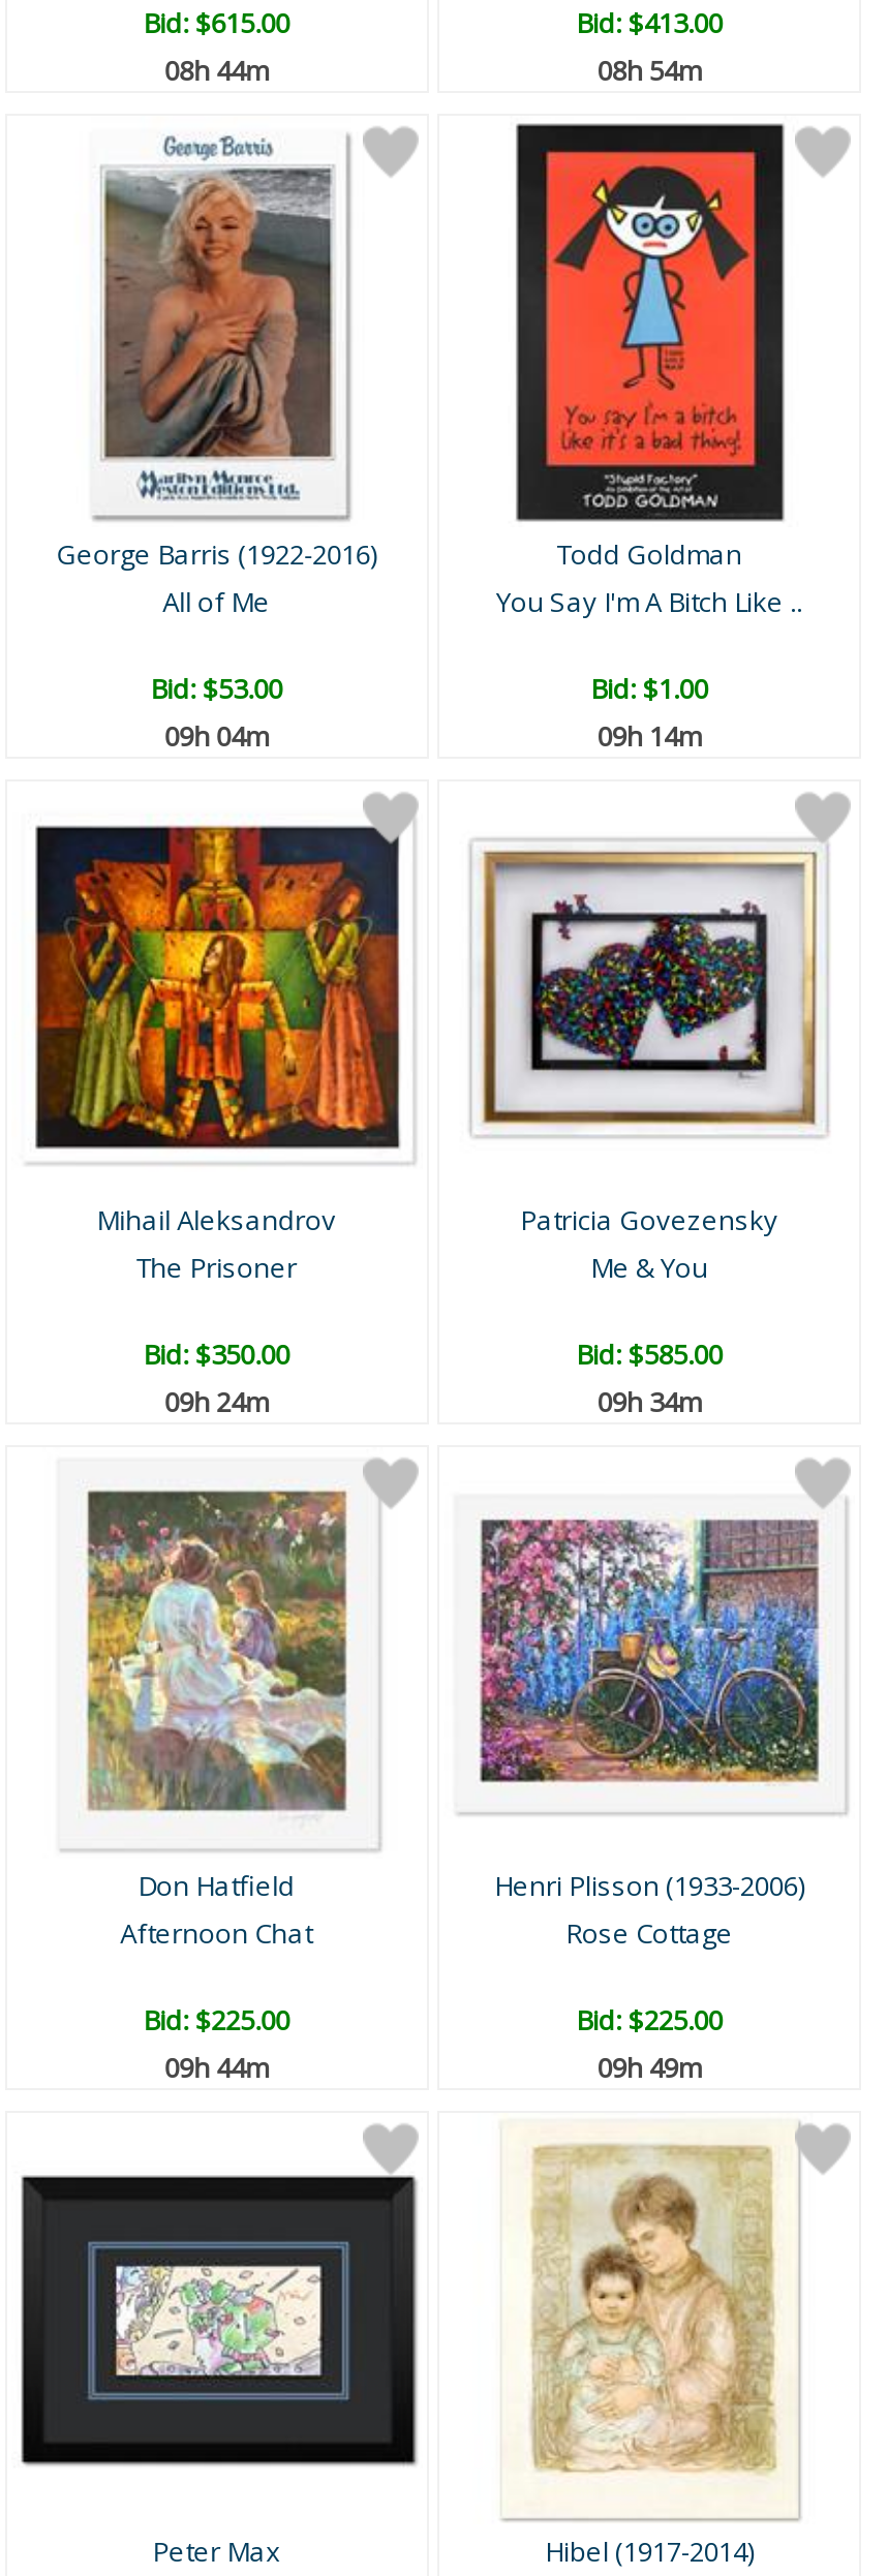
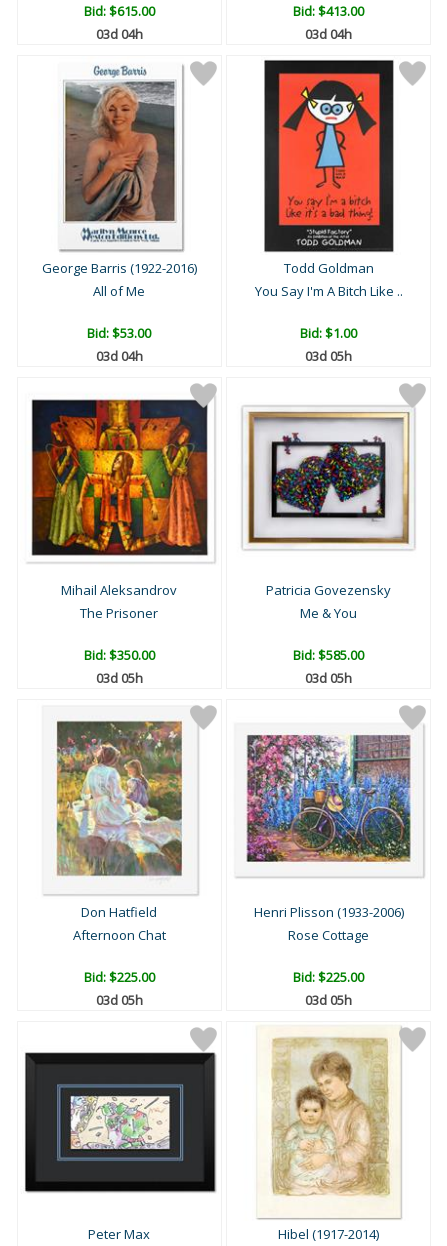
[165,52,268,90] 08h 44m -> [96,25,143,43] 03d 04h
[598,52,701,90] 08h 54m -> [305,25,352,43] 03d 04h
[165,718,268,755] 09h 04m -> [96,347,143,365] 03d 04h
[598,718,701,755] 09h 14m -> [305,347,352,365] 03d 05h
[165,1384,268,1421] 09h 24m -> [96,669,143,687] 03d 05h
[598,1384,701,1421] 09h 34m -> [305,669,352,687] 03d 05h
[165,2049,268,2087] 09h 44m -> [96,991,143,1009] 03d 05h
[598,2049,701,2087] 09h 49m -> [305,991,352,1009] 03d 05h

